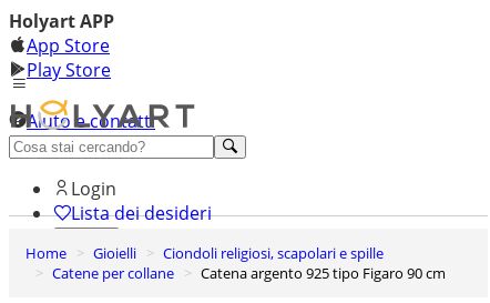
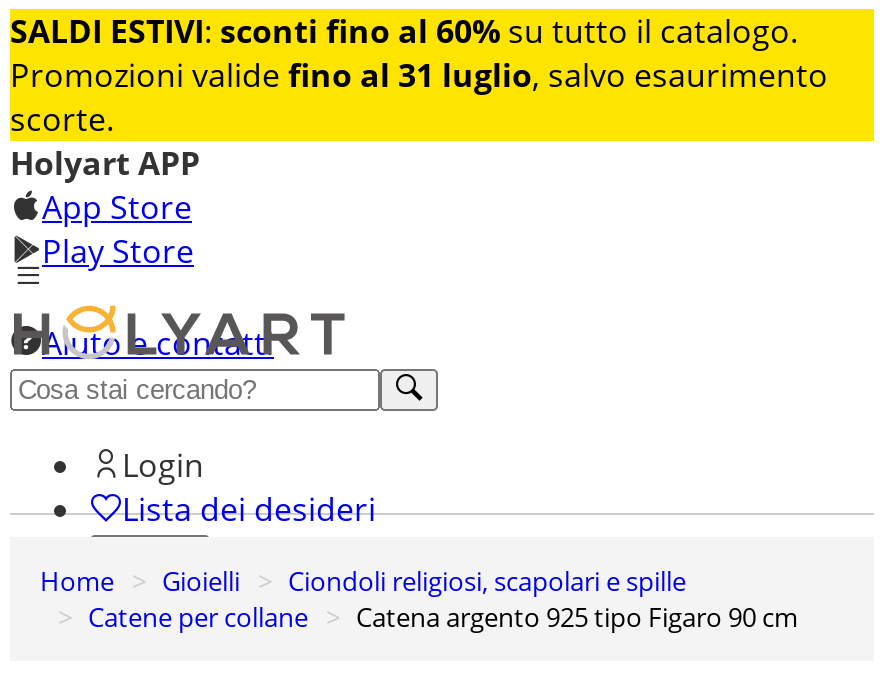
none -> [10,9,828,141] SALDI ESTIVI: sconti fino al 60% su tutto il catalogo. | Promozioni valide fino al 31 luglio, salvo esaurimento | scorte.

